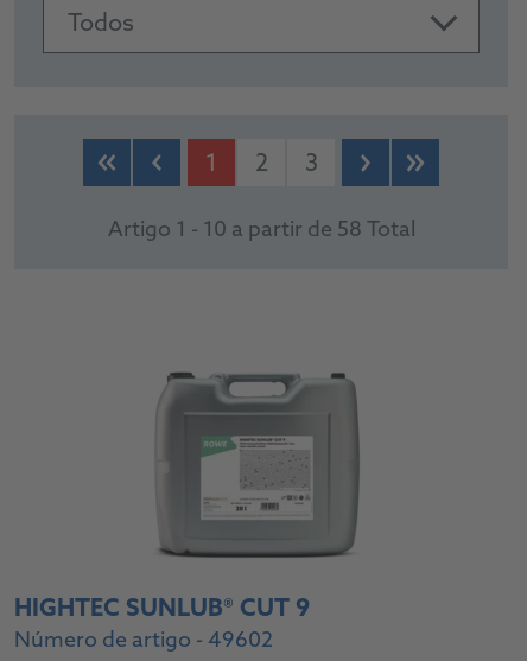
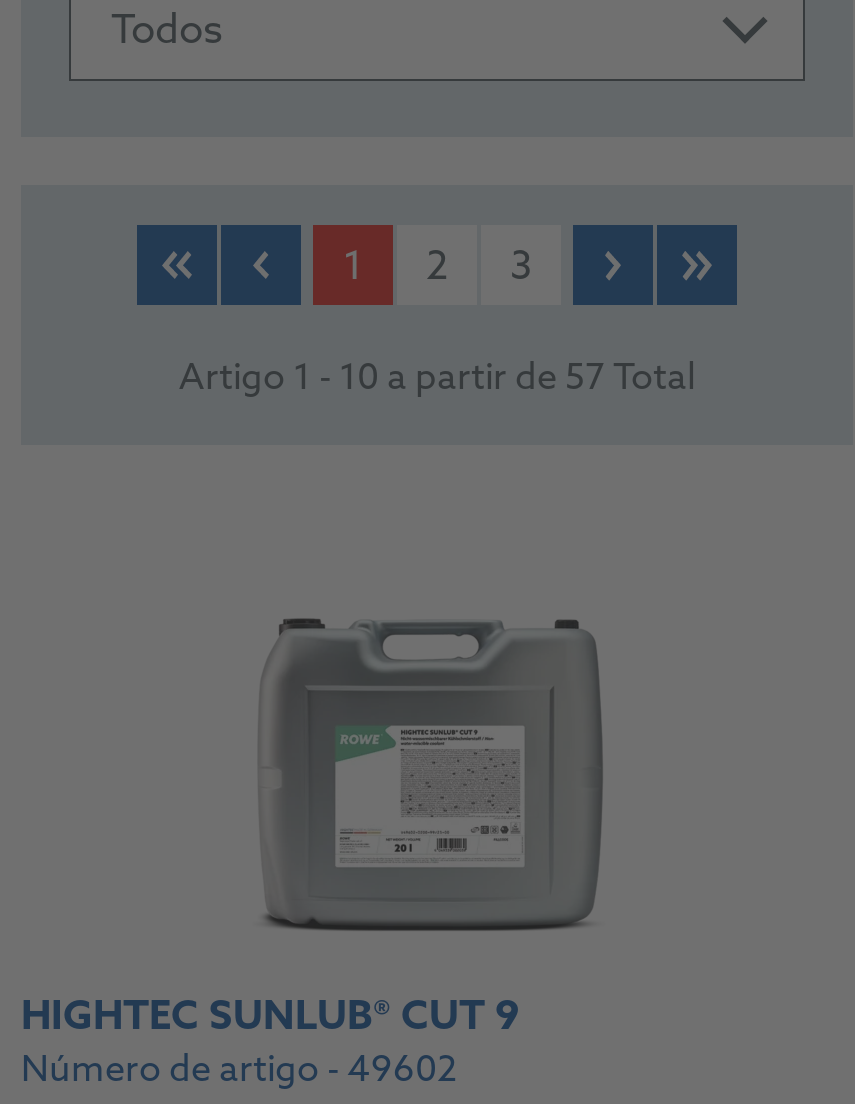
[107,217,415,243] Artigo 1 - 10 a partir de 58 Total -> [179,357,695,401] Artigo 1 - 10 a partir de 57 Total

